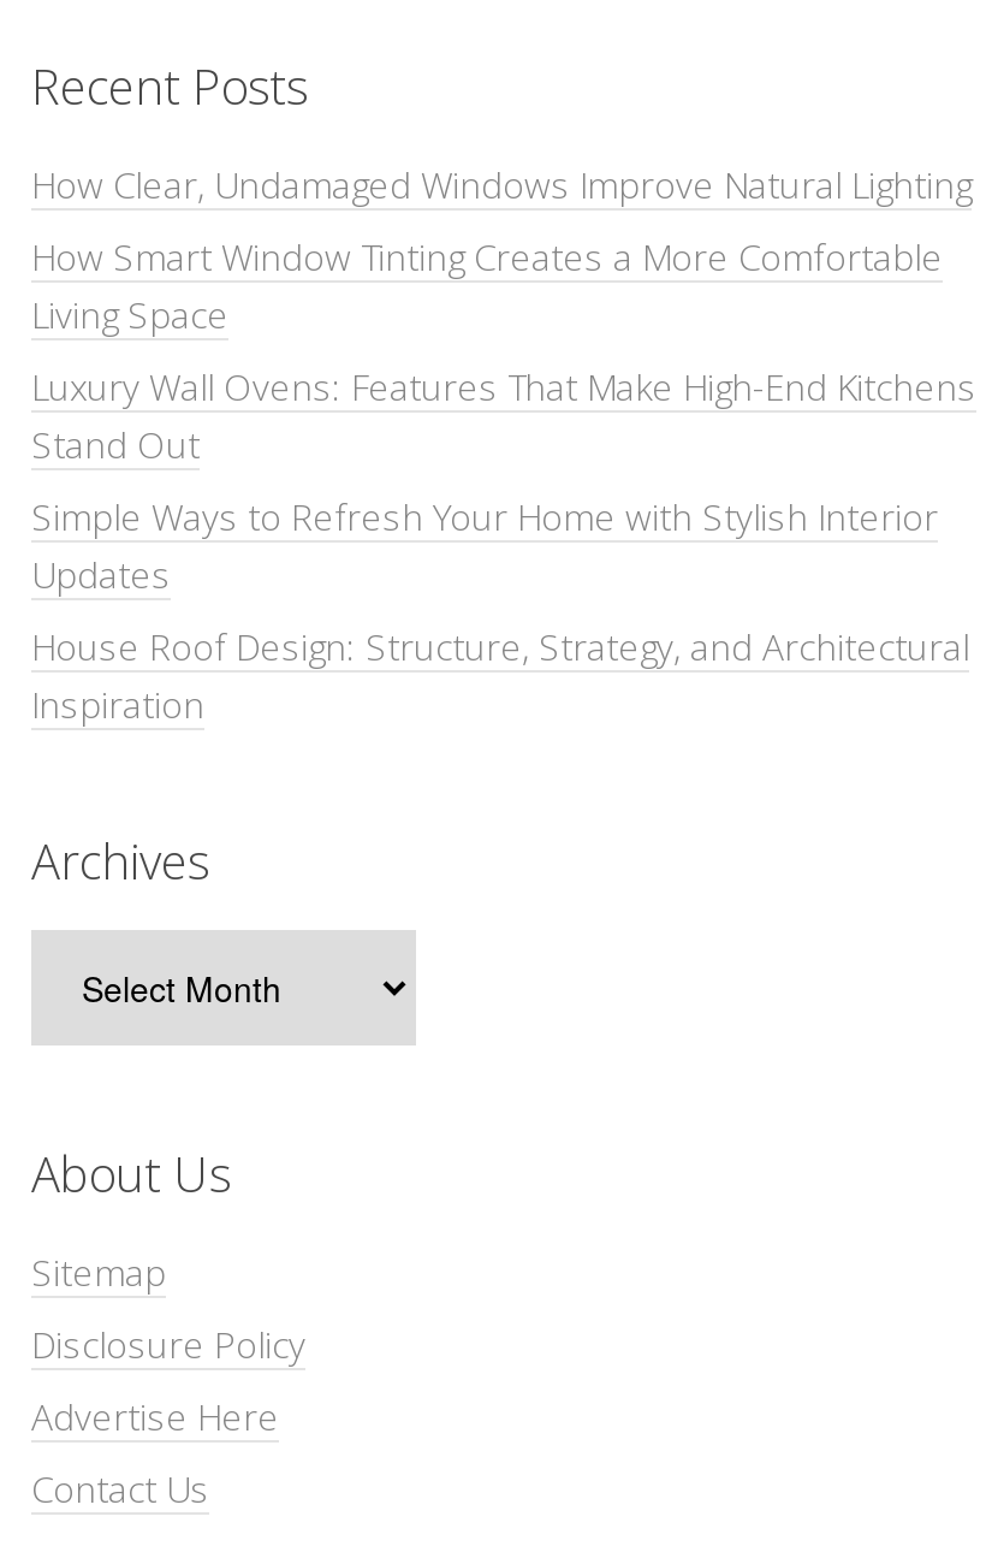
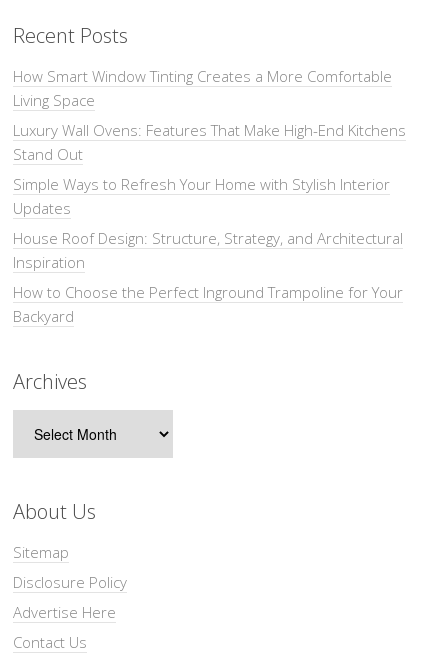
[31,159,972,207] How Clear, Undamaged Windows Improve Natural Lighting -> none
moved [31,231,976,727] -> [13,66,406,272]: How Smart Window Tinting Creates a More Comfortable | Living Space | Luxury Wall Ovens: Features That Make High-End Kitchens | Stand Out | Simple Ways to Refresh Your Home with Stylish Interior | Updates | House Roof Design: Structure, Strategy, and Architectural | Inspiration
none -> [13,282,403,326] How to Choose the Perfect Inground Trampoline for Your | Backyard

